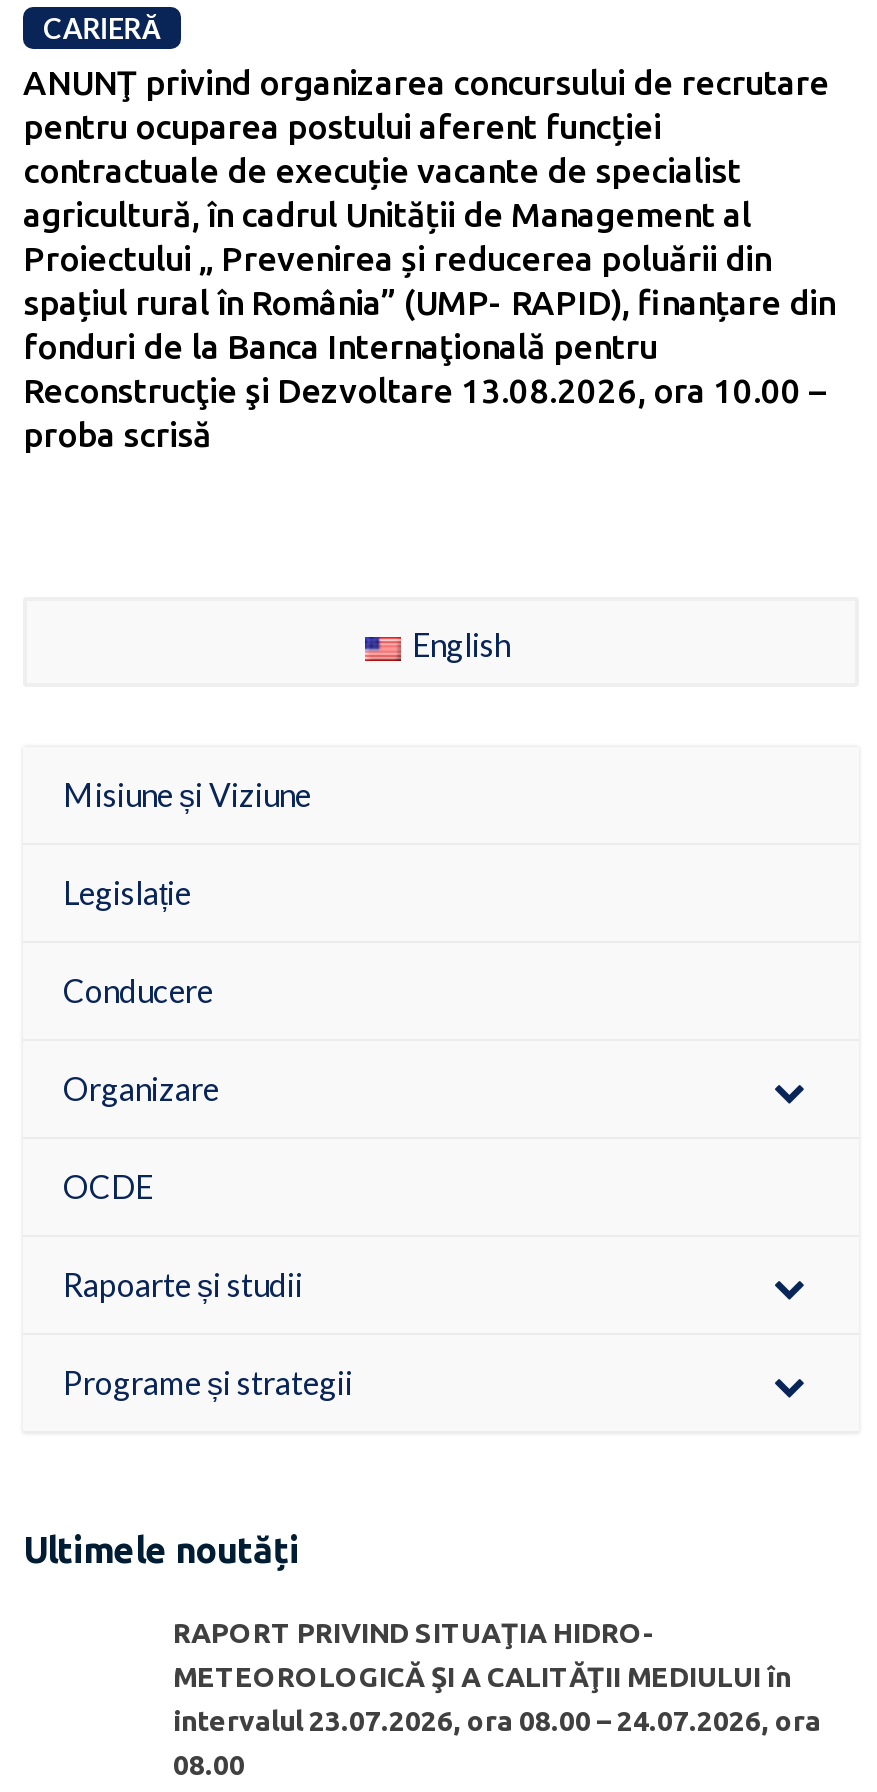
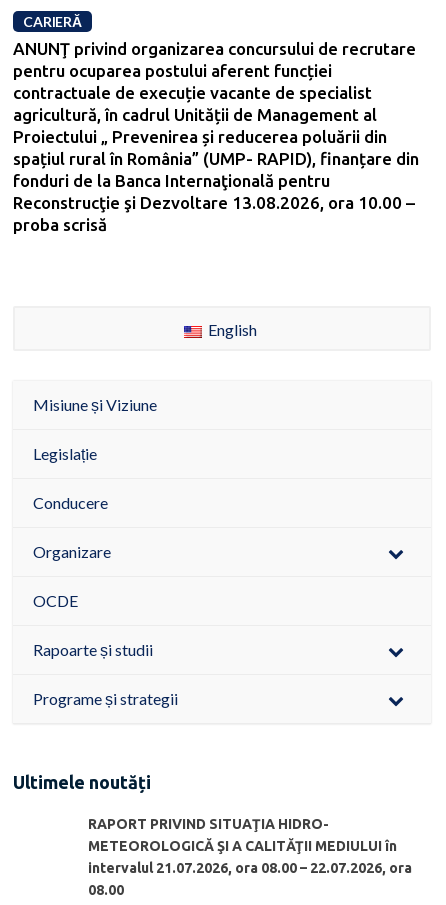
[173,1705,821,1737] intervalul 23.07.2026, ora 08.00 – 24.07.2026, ora -> [88,860,412,876] intervalul 21.07.2026, ora 08.00 – 22.07.2026, ora

